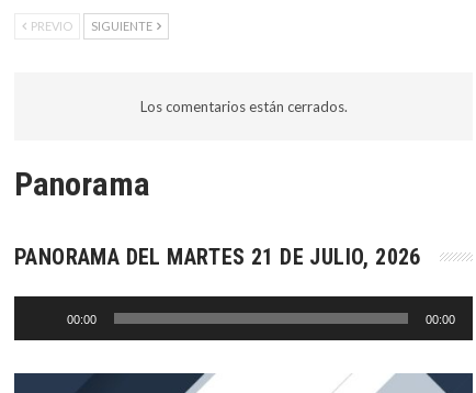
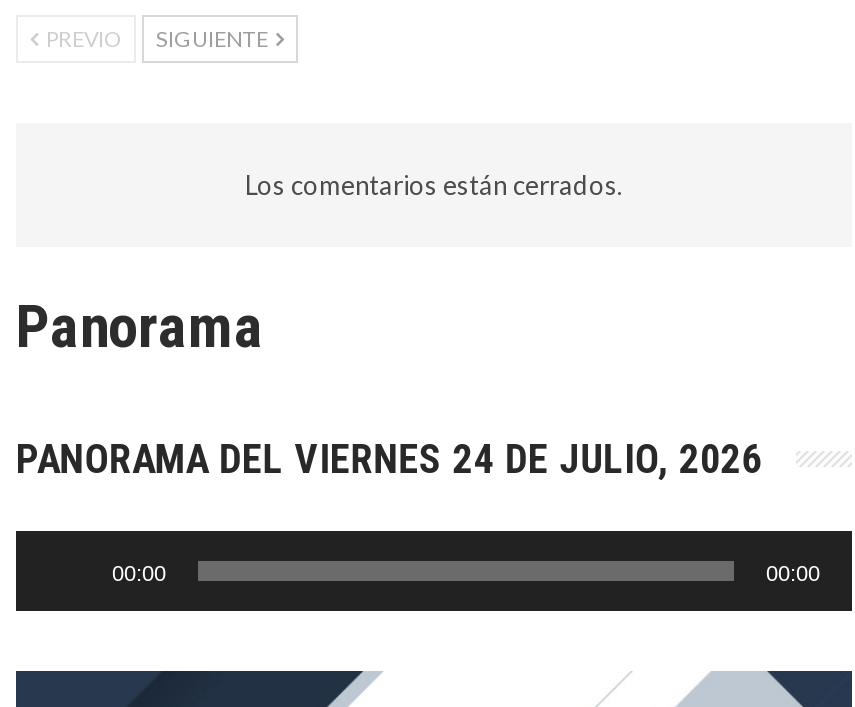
[14,243,421,270] PANORAMA DEL MARTES 21 DE JULIO, 2026 -> [16,434,762,482] PANORAMA DEL VIERNES 24 DE JULIO, 2026

